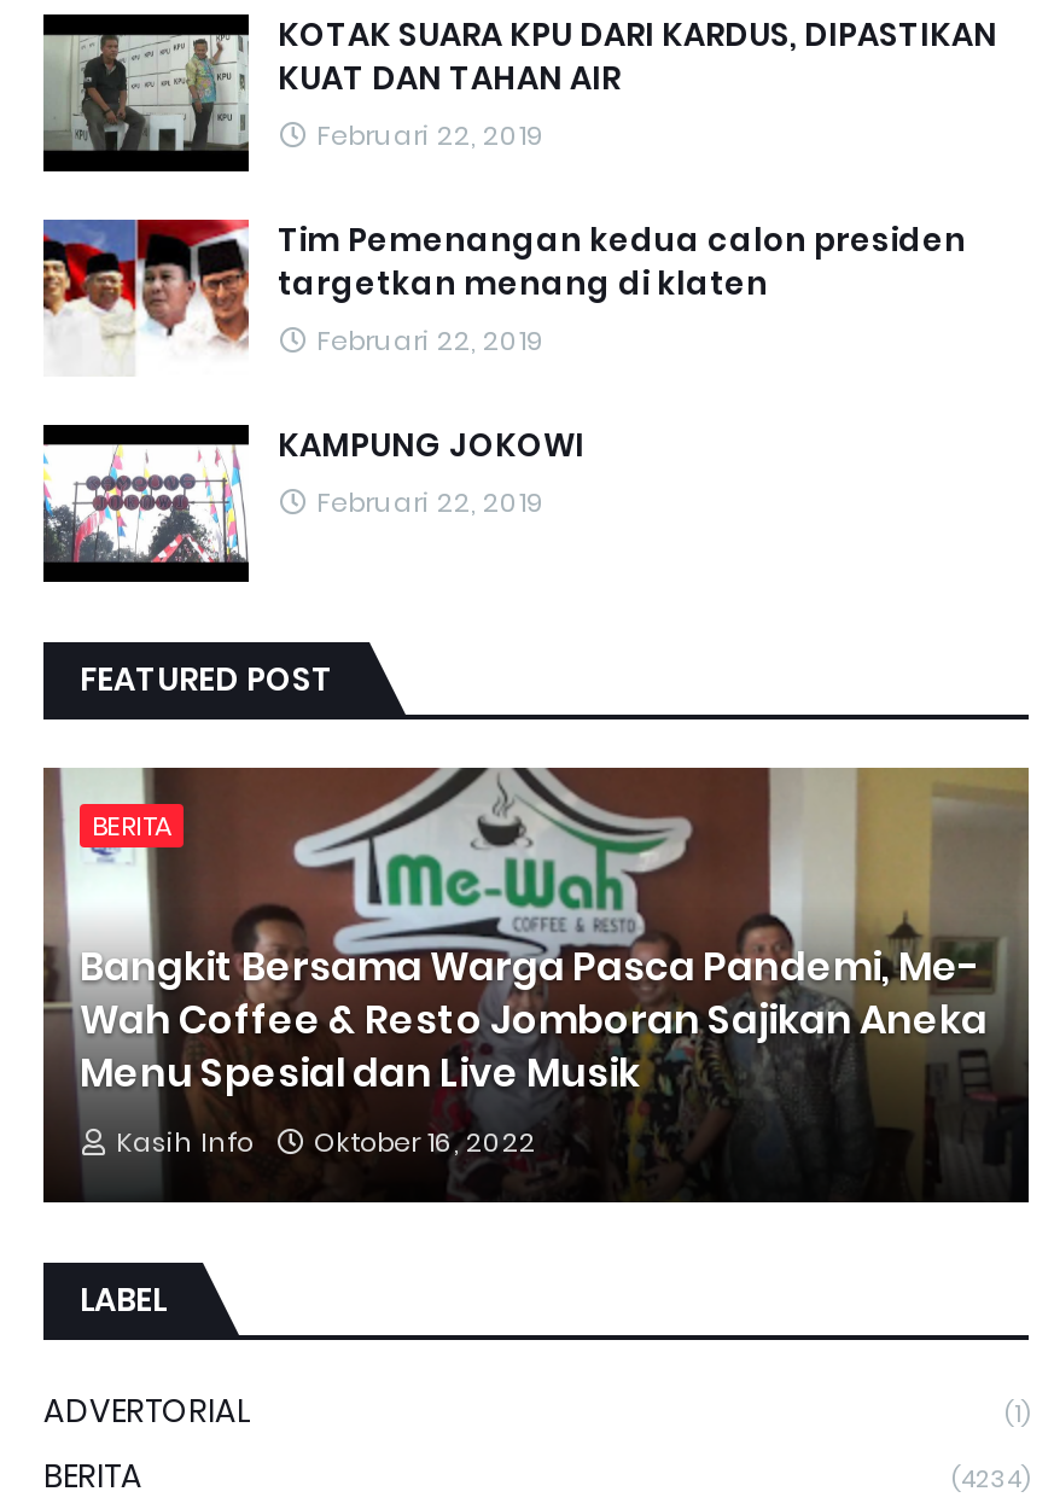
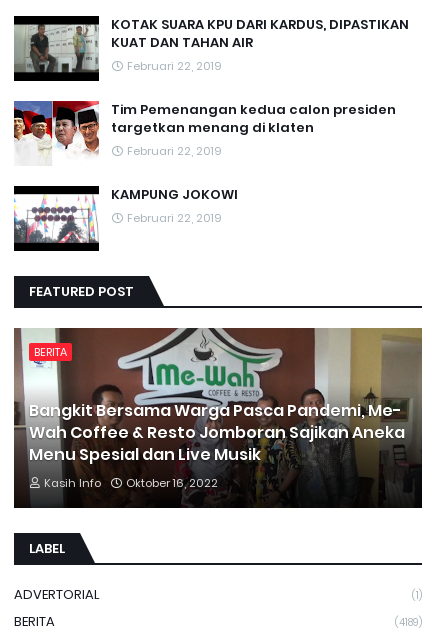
[951,1460,1029,1496] (4234) -> [395,615,422,630] (4189)

